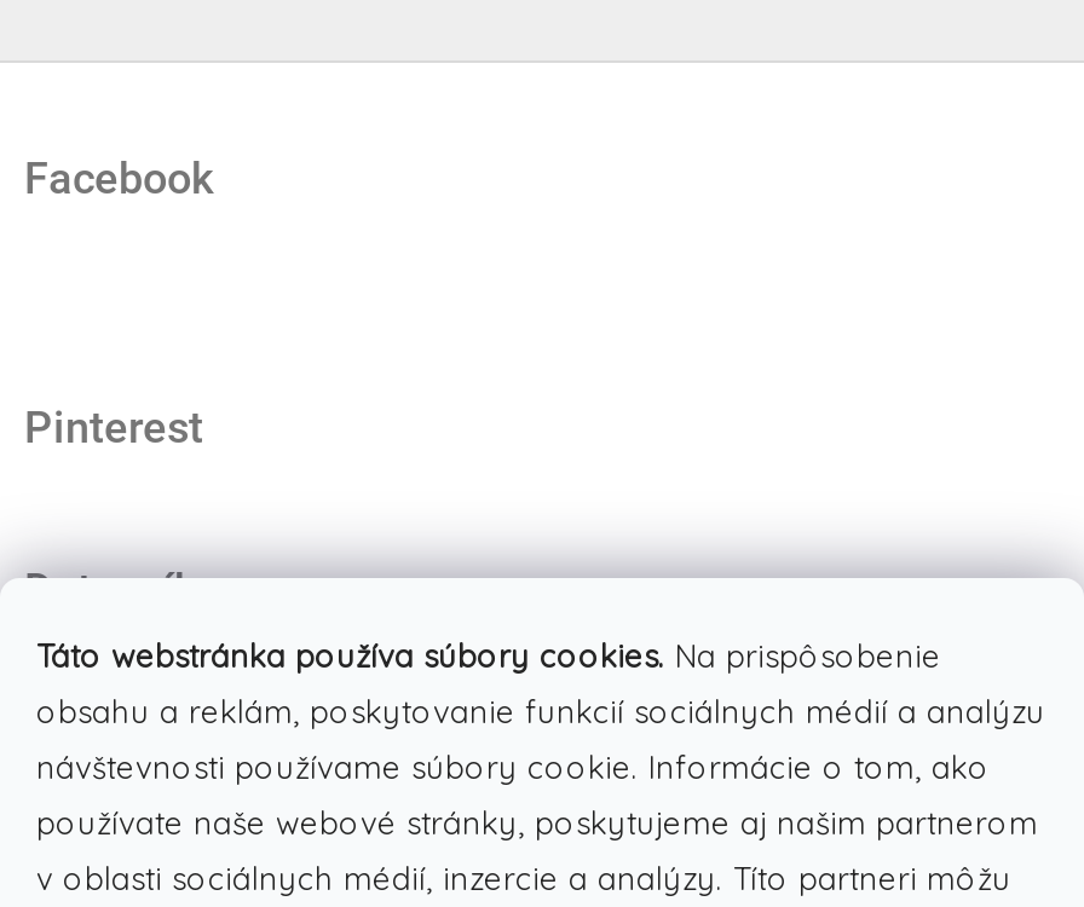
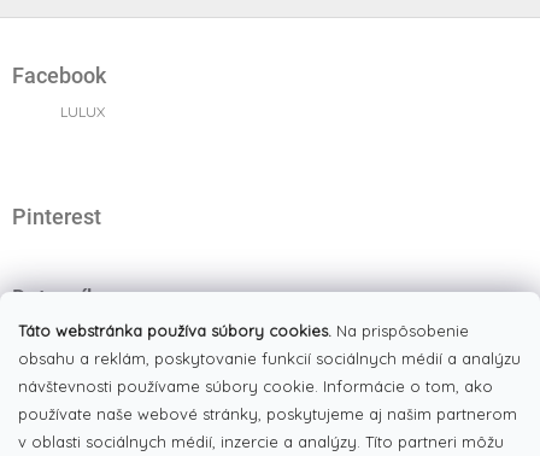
none -> [60,102,105,120] LULUX

